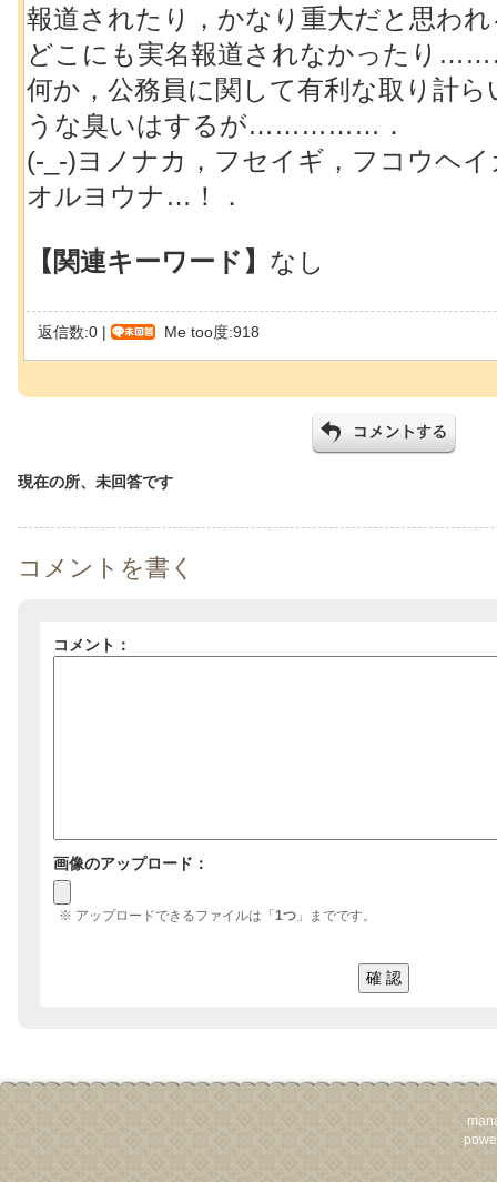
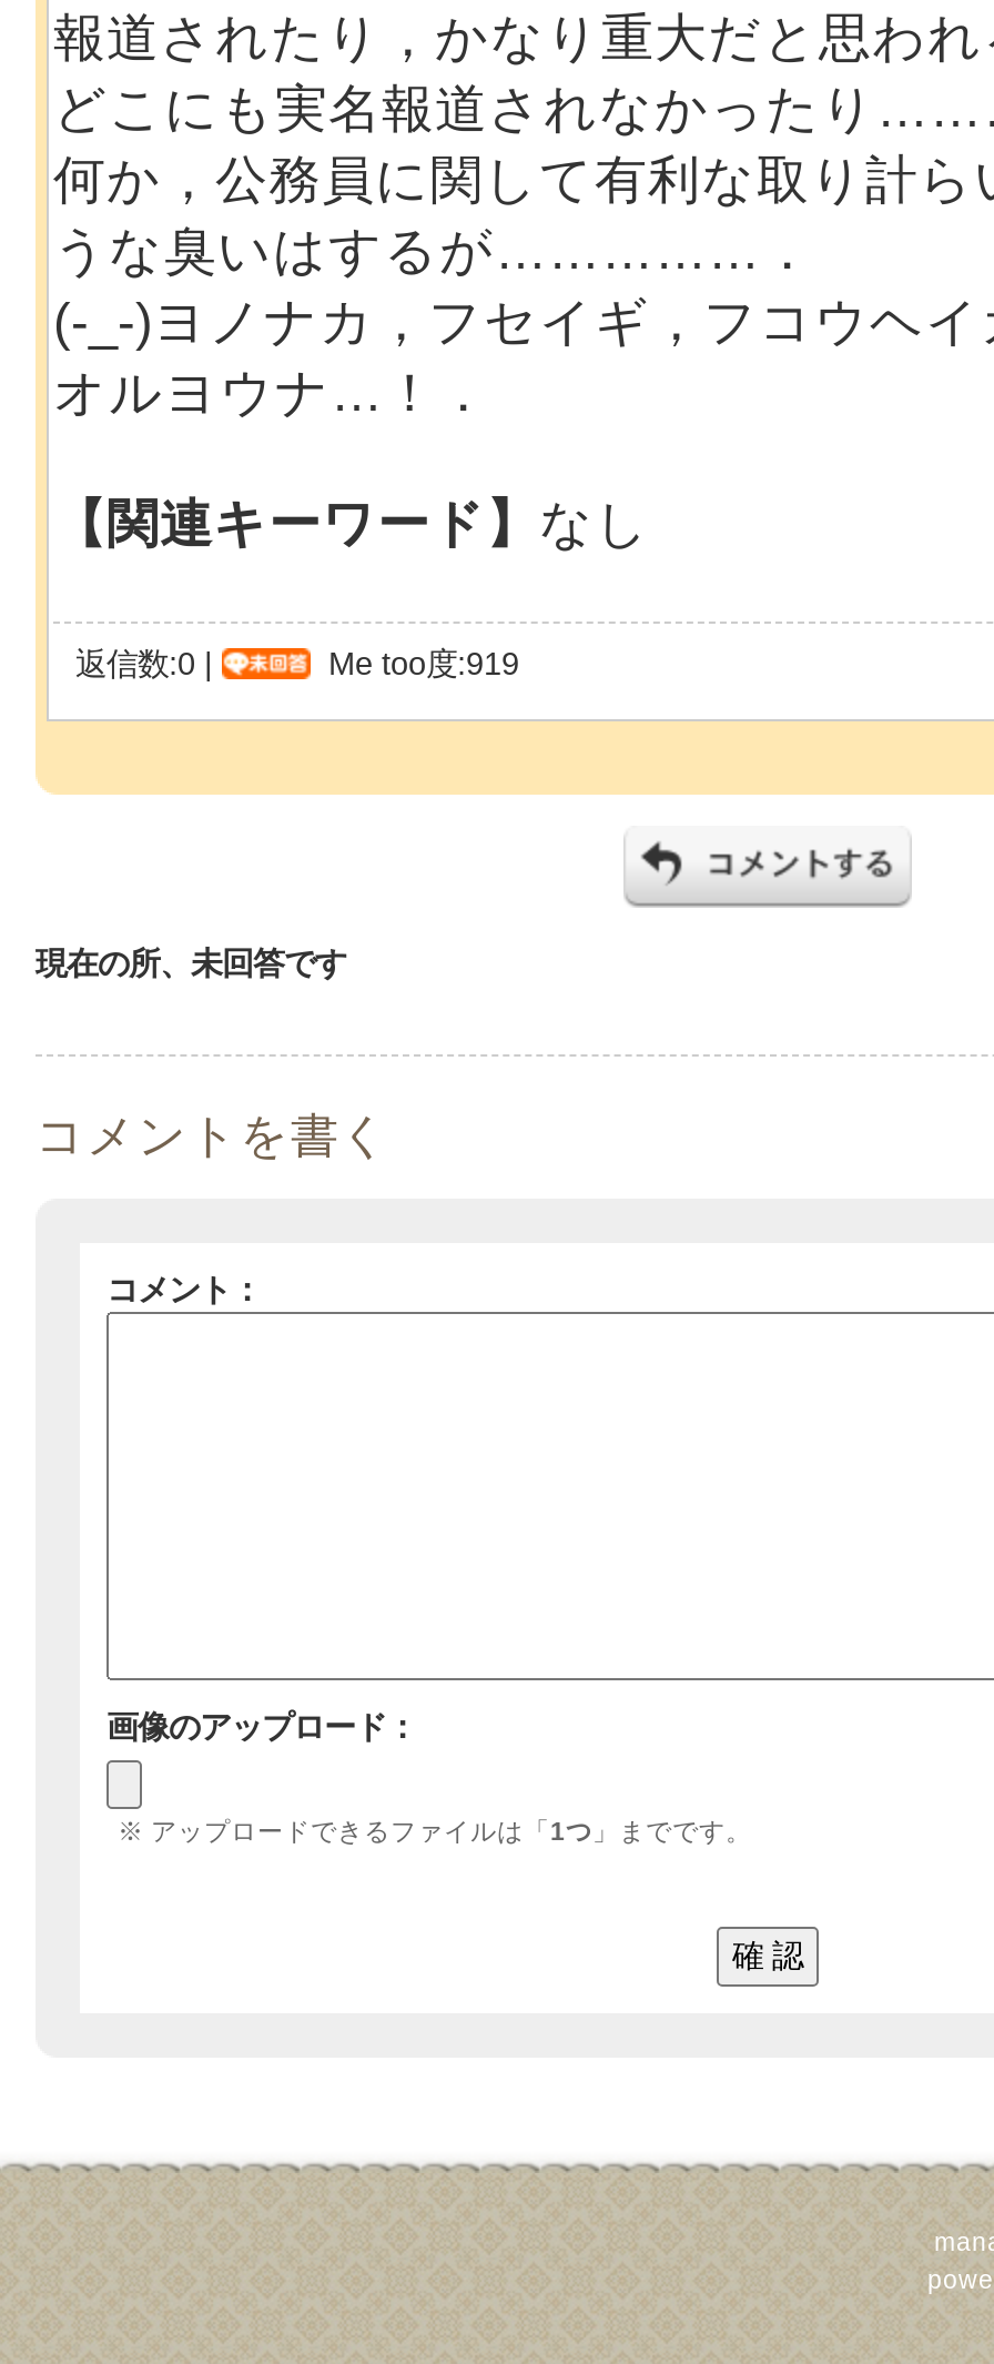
[155,323,260,340] Me too度:918 -> [311,645,519,681] Me too度:919

